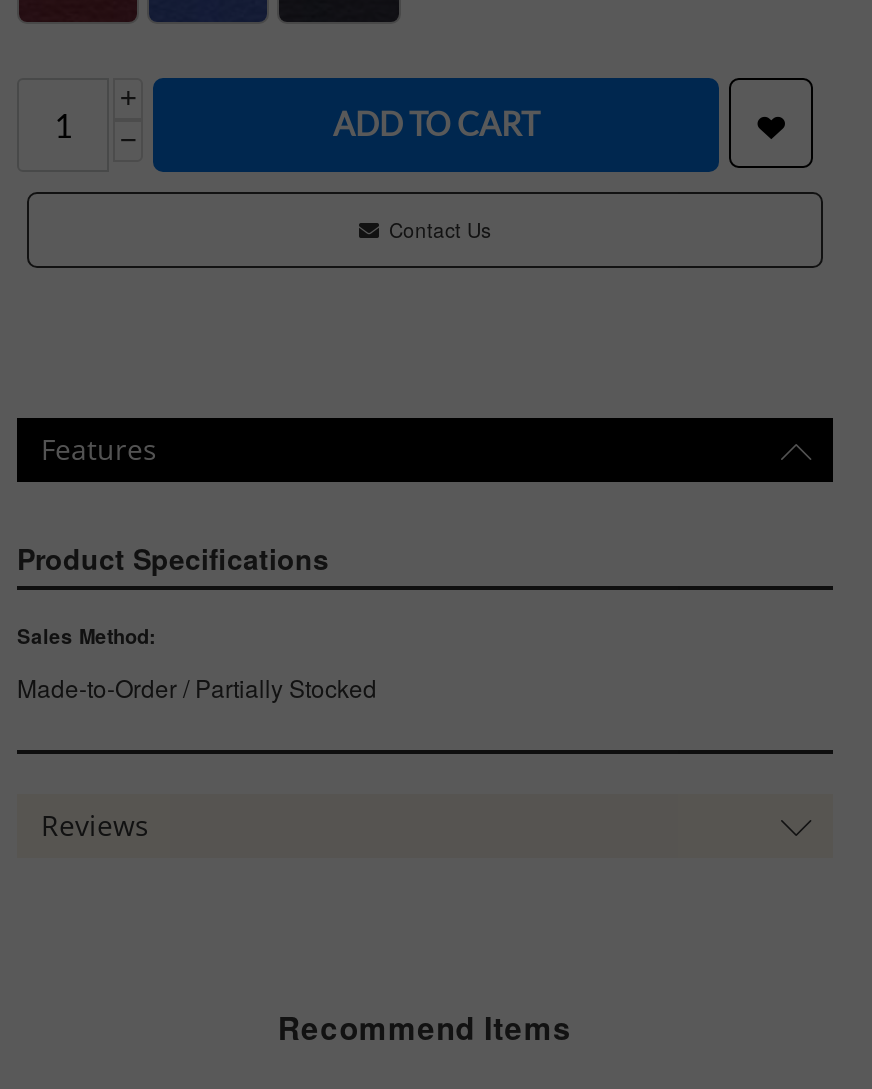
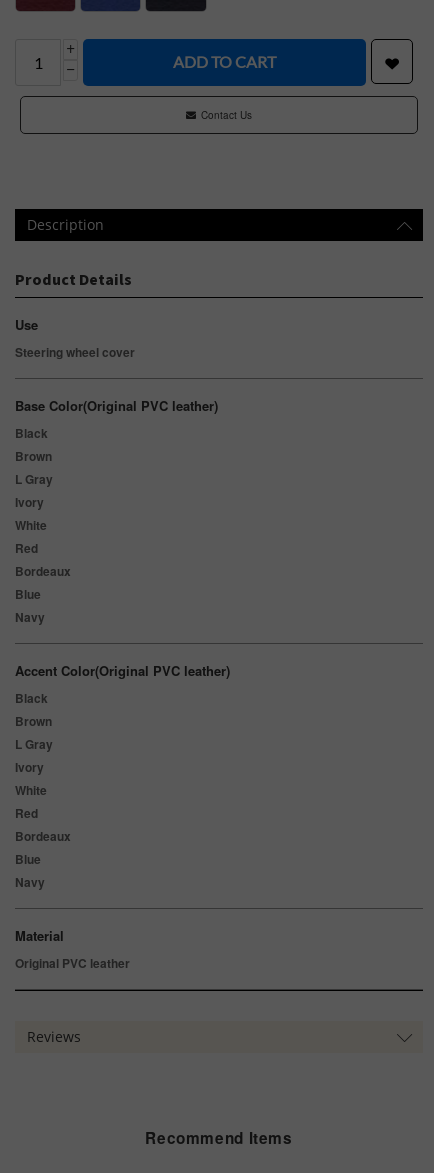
[17,431,377,705] Features | Product Specifications | Sales Method: | Made-to-Order / Partially Stocked -> [15,215,230,972] Description | Product Details | Use | Steering wheel cover | Base Color(Original PVC leather) | Black | Brown | L Gray | Ivory | White | Red | Bordeaux | Blue | Navy | Accent Color(Original PVC leather) | Black | Brown | L Gray | Ivory | White | Red | Bordeaux | Blue | Navy | Material | Original PVC leather

